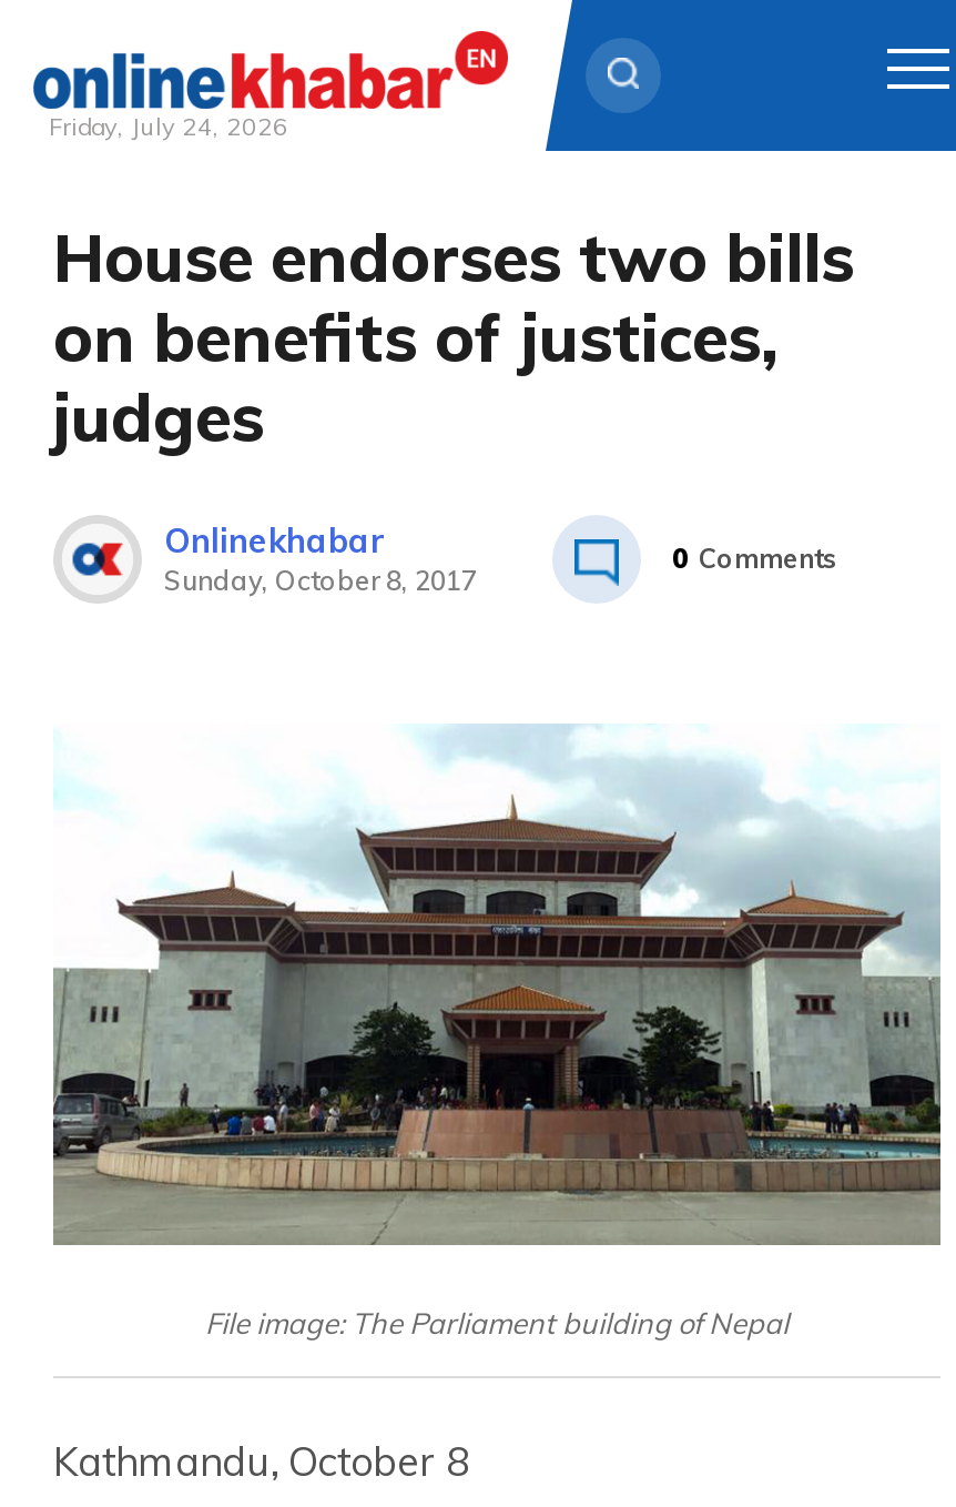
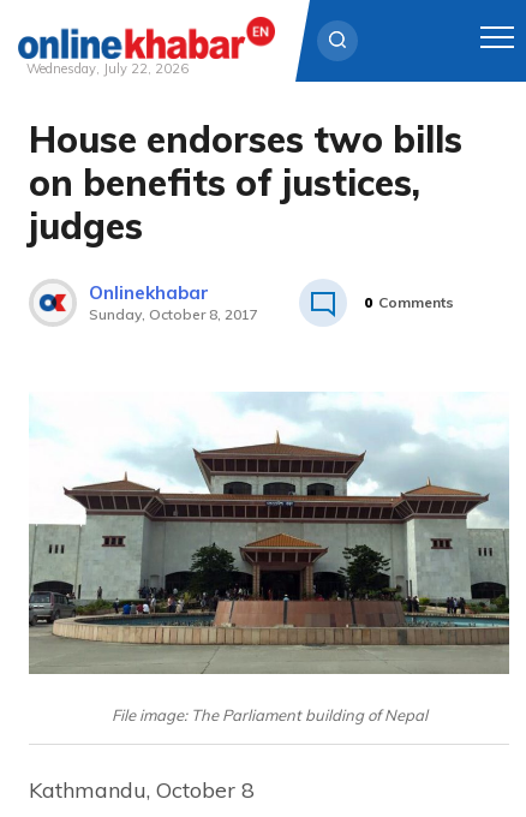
[49,111,288,142] Friday, July 24, 2026 -> [26,60,189,77] Wednesday, July 22, 2026

